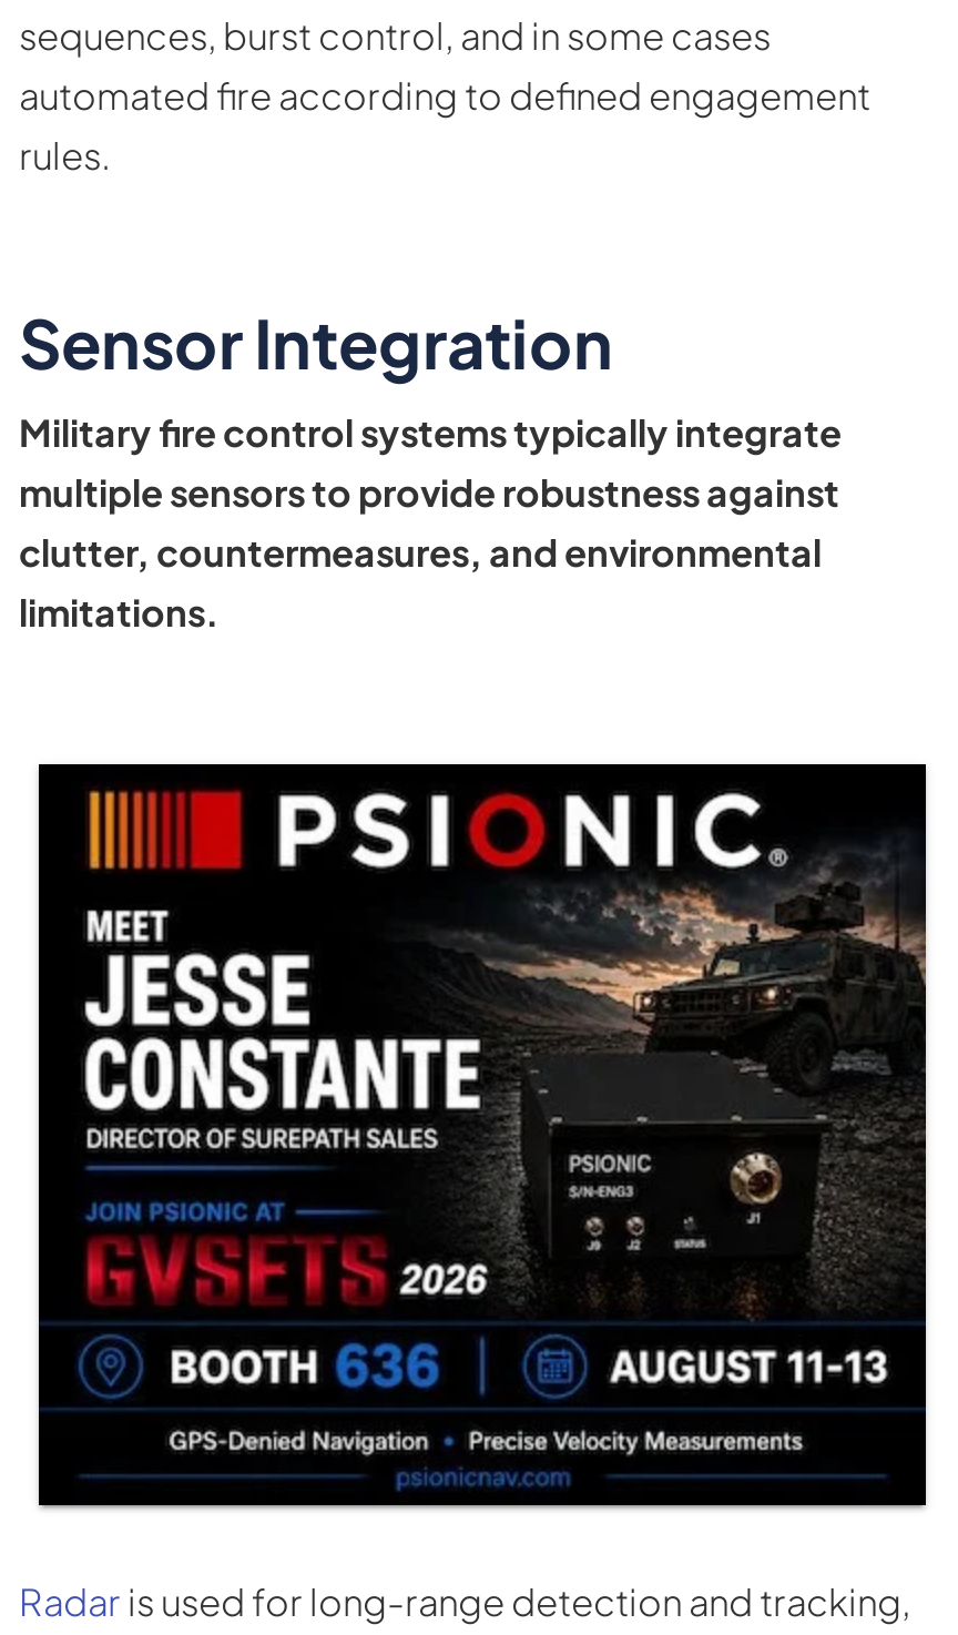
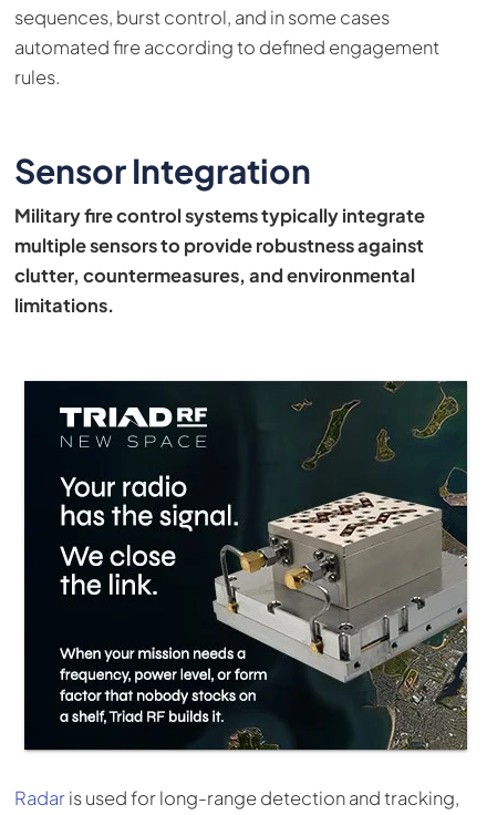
[43,763,928,1509] [image] -> [27,381,468,751] [image]

